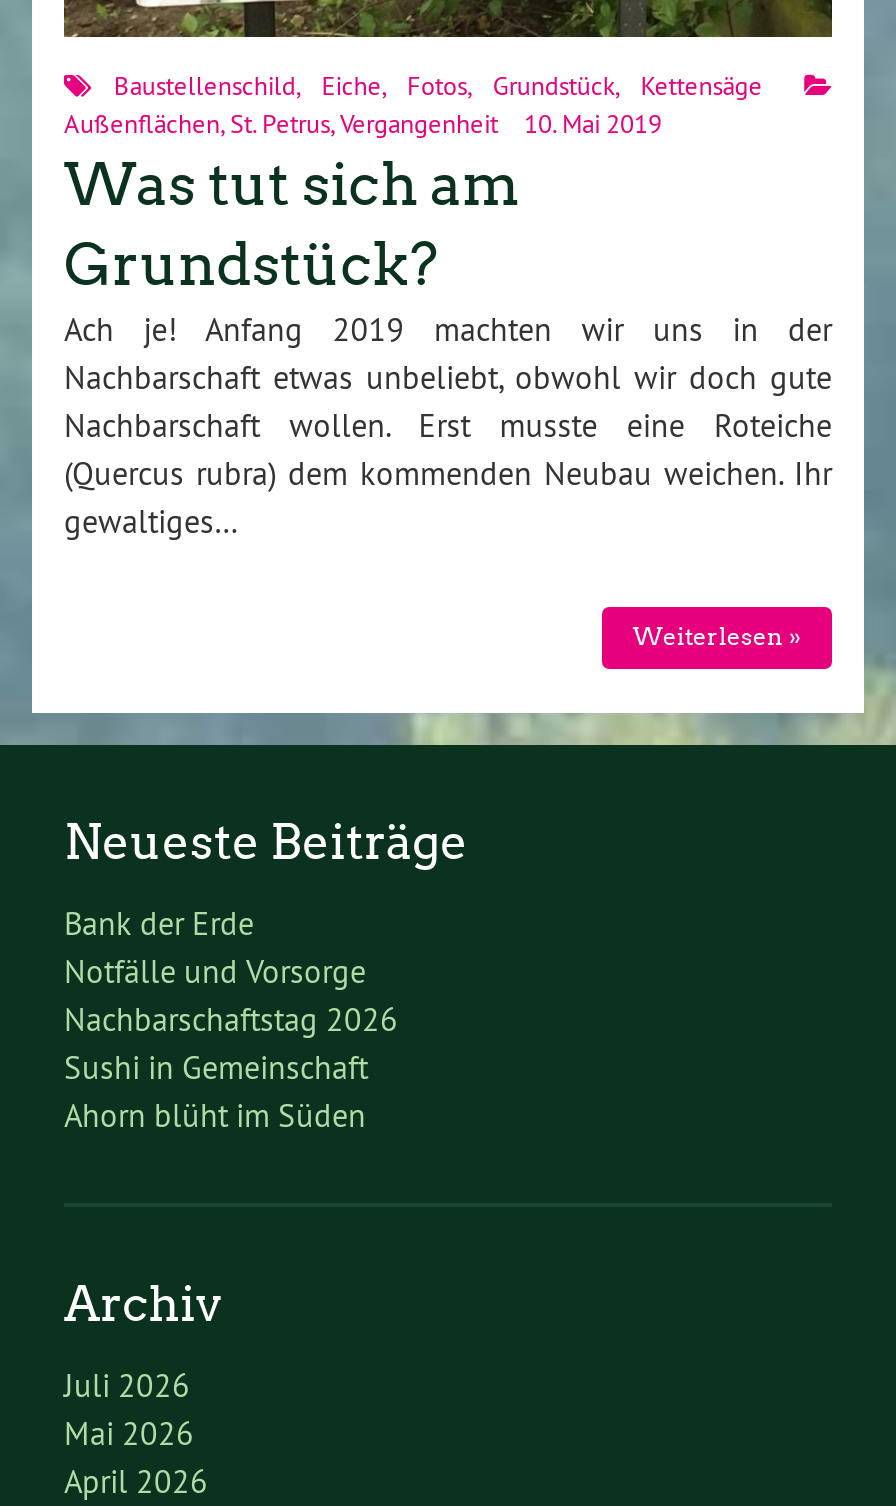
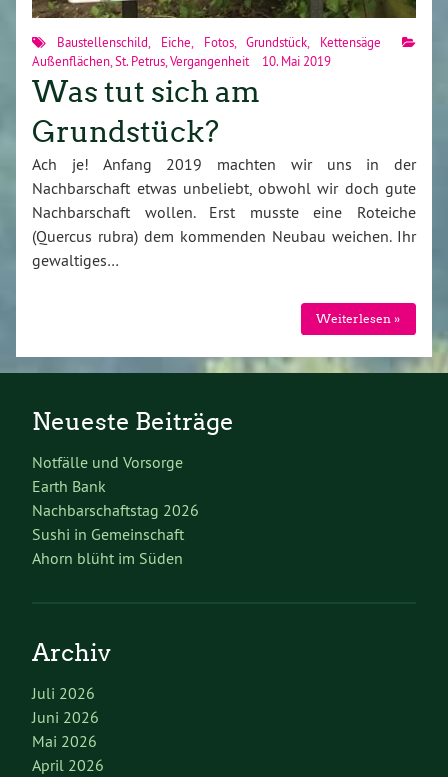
[64,903,254,943] Bank der Erde -> none
moved [64,951,366,991] -> [32,451,183,471]: Notfälle und Vorsorge
none -> [32,475,106,495] Earth Bank
none -> [32,706,99,726] Juni 2026

